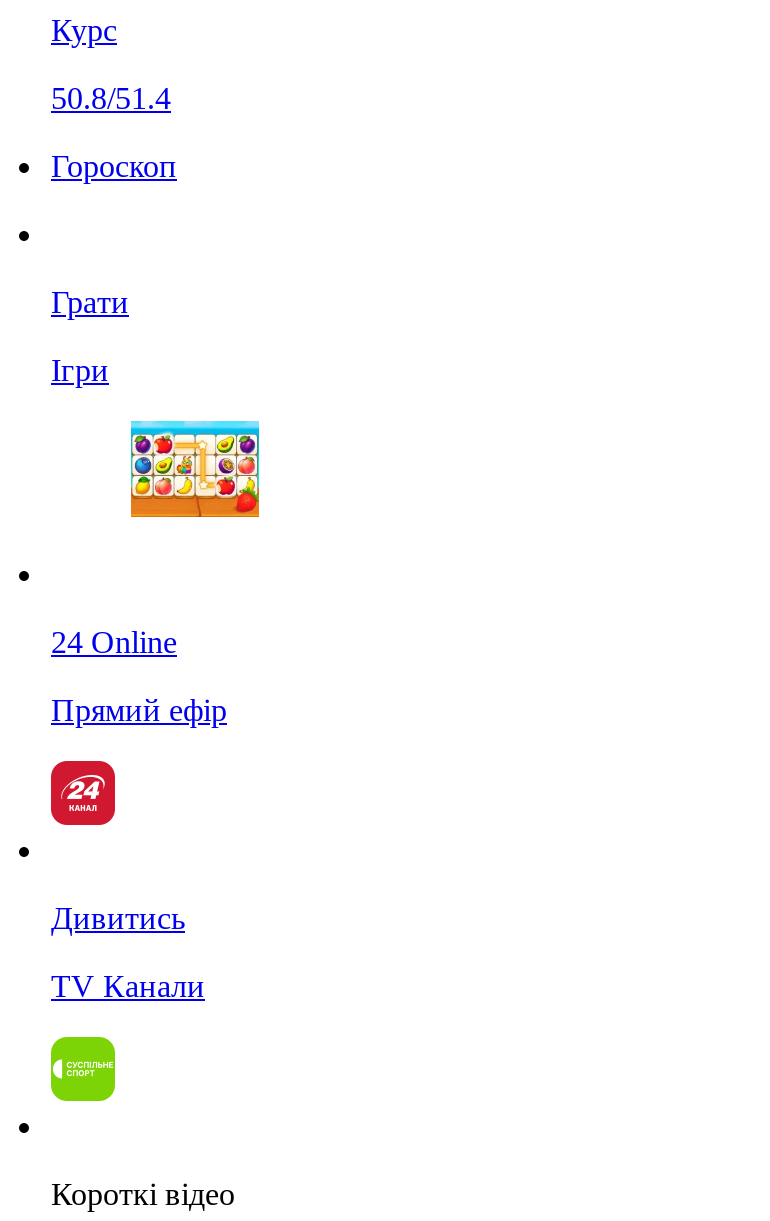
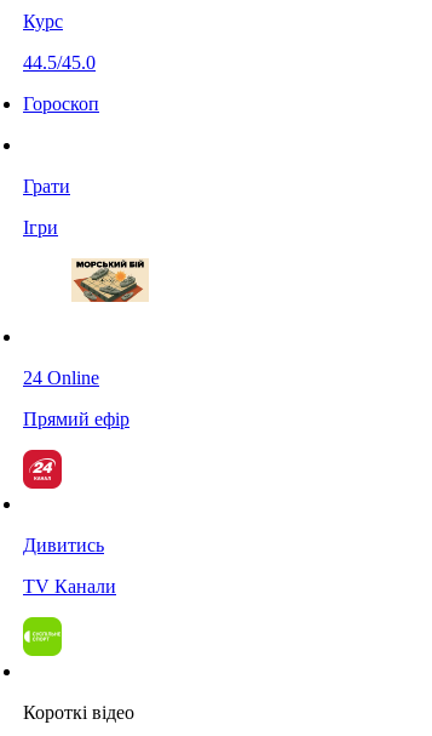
[51,81,171,115] 50.8/51.4 -> [23,52,96,73] 44.5/45.0
[129,419,261,519] [image] -> [71,257,149,303] [image]

